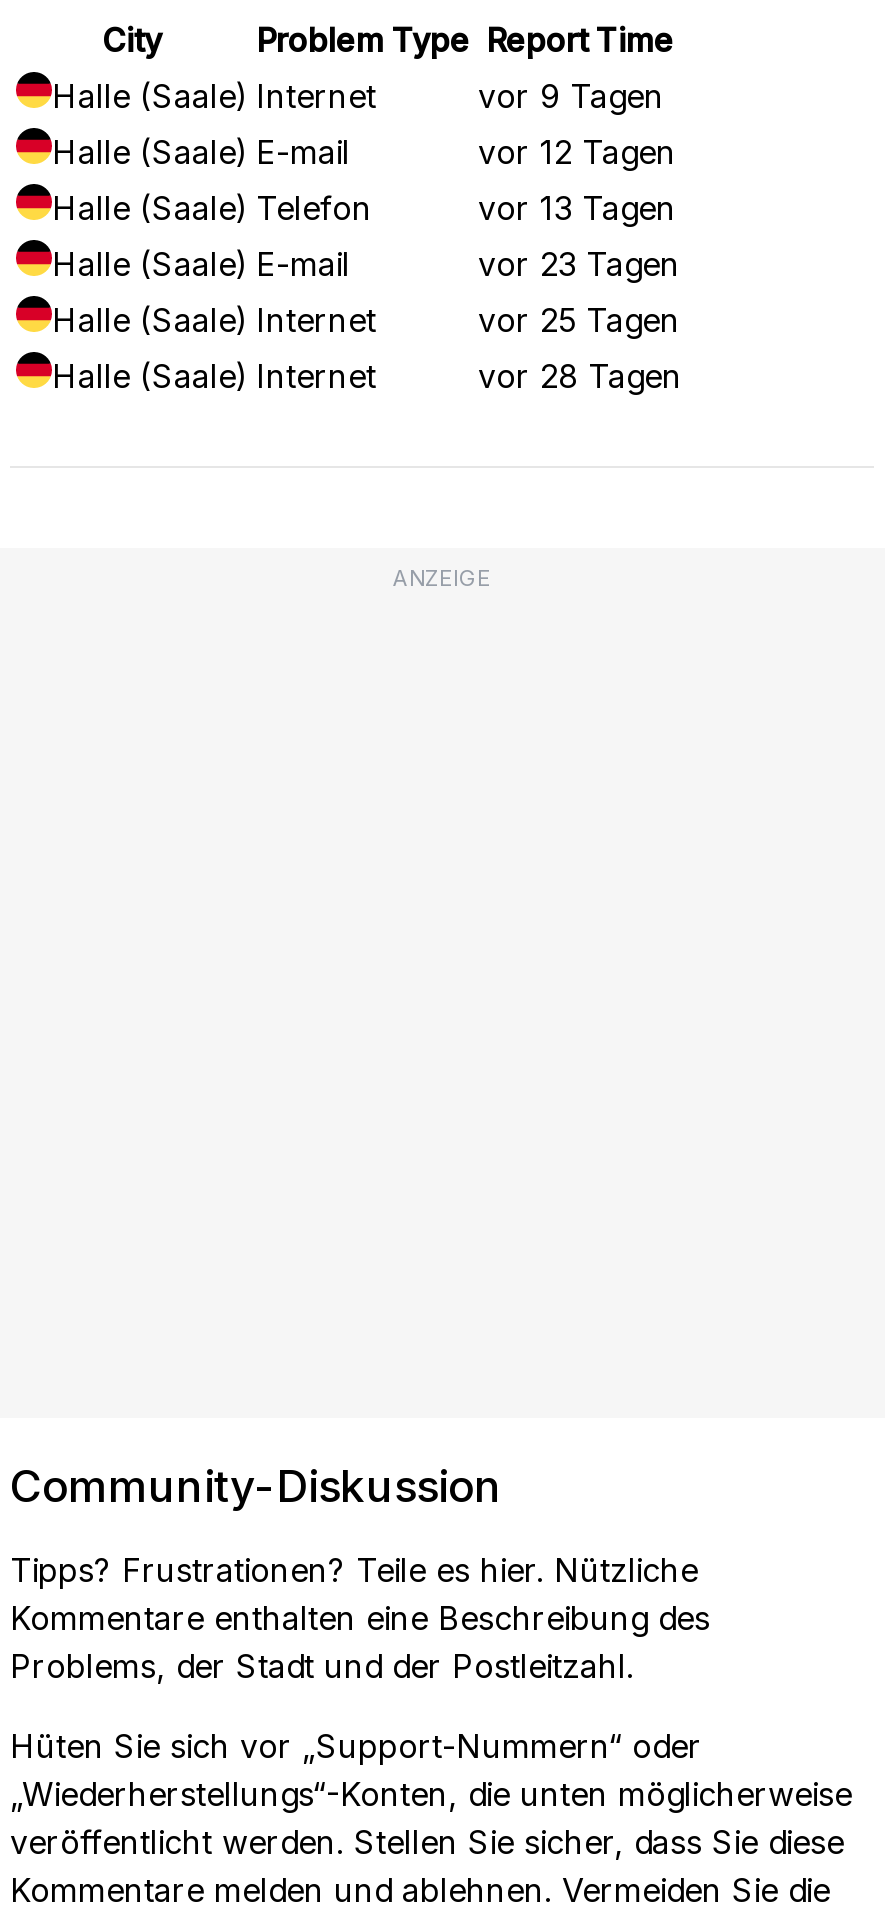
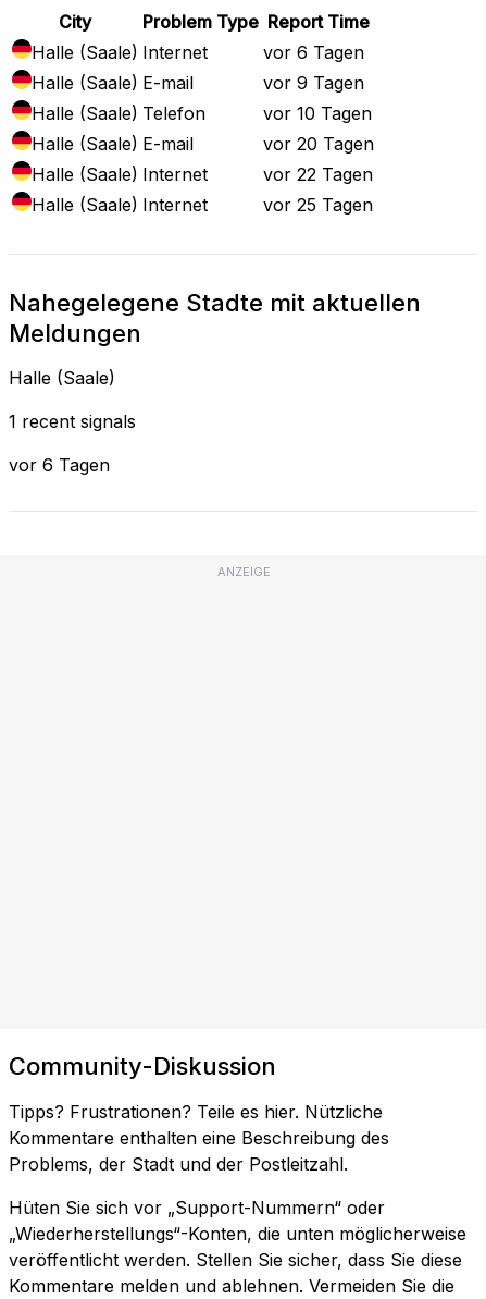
[478,76,664,116] vor 9 Tagen -> [263,41,364,63] vor 6 Tagen
[478,132,676,172] vor 12 Tagen -> [263,72,364,94] vor 9 Tagen
[478,188,676,228] vor 13 Tagen -> [263,102,372,124] vor 10 Tagen
[478,244,680,284] vor 23 Tagen -> [32,133,374,185] vor 20 Tagen | Halle (Saale) Internet | vor 22 Tagen
[52,356,682,396] Halle (Saale) Internet | vor 28 Tagen -> [9,288,421,476] Nahegelegene Stadte mit aktuellen | Meldungen | Halle (Saale) | 1 recent signals | vor 6 Tagen

